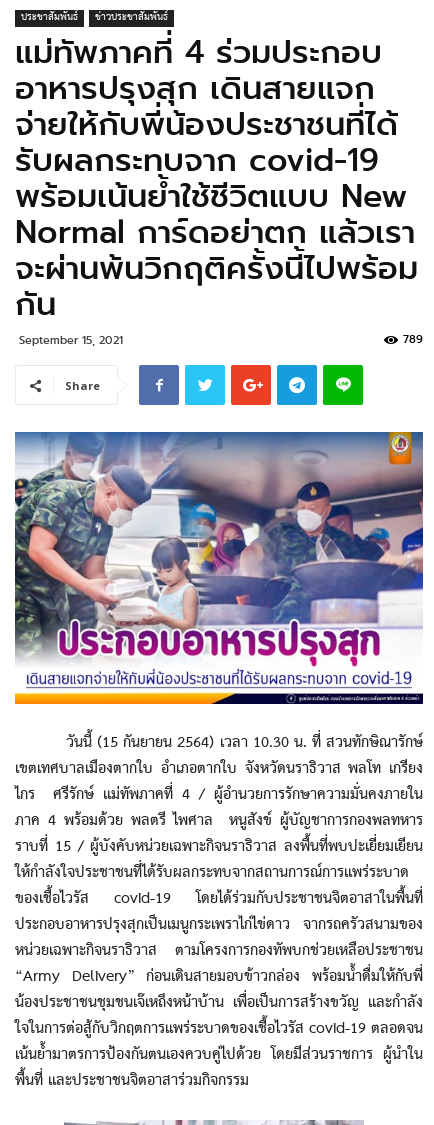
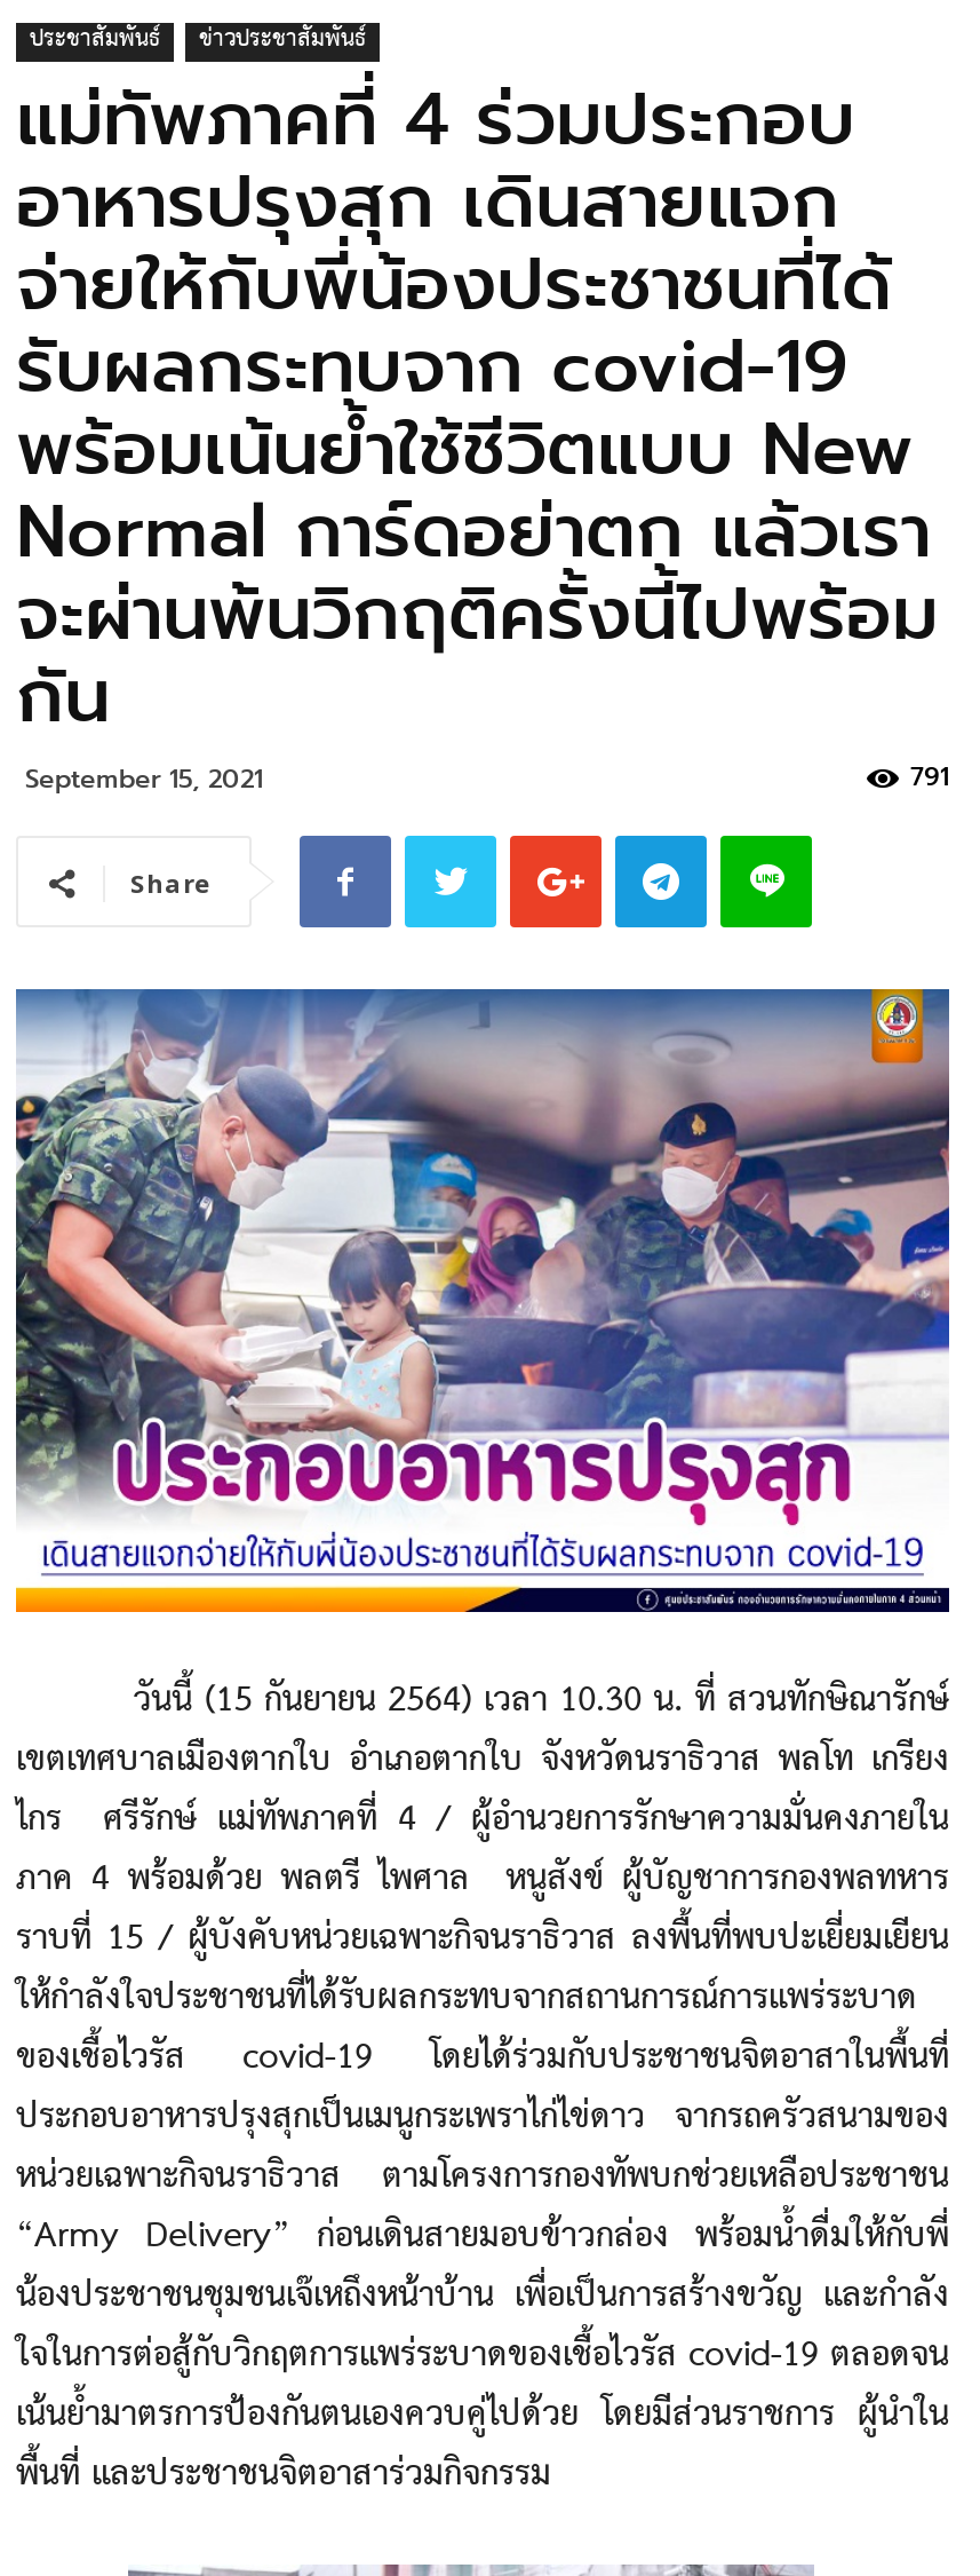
[403,331,423,347] 789 -> [910,758,949,795] 791

